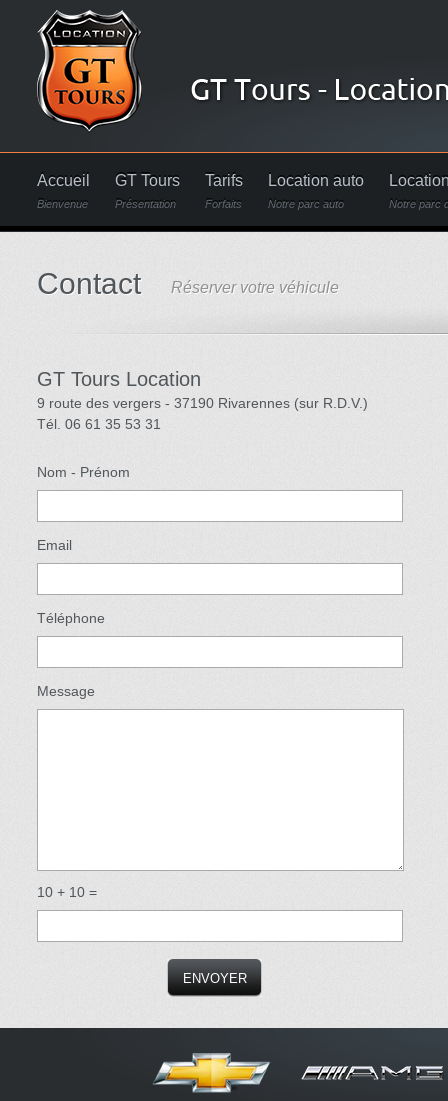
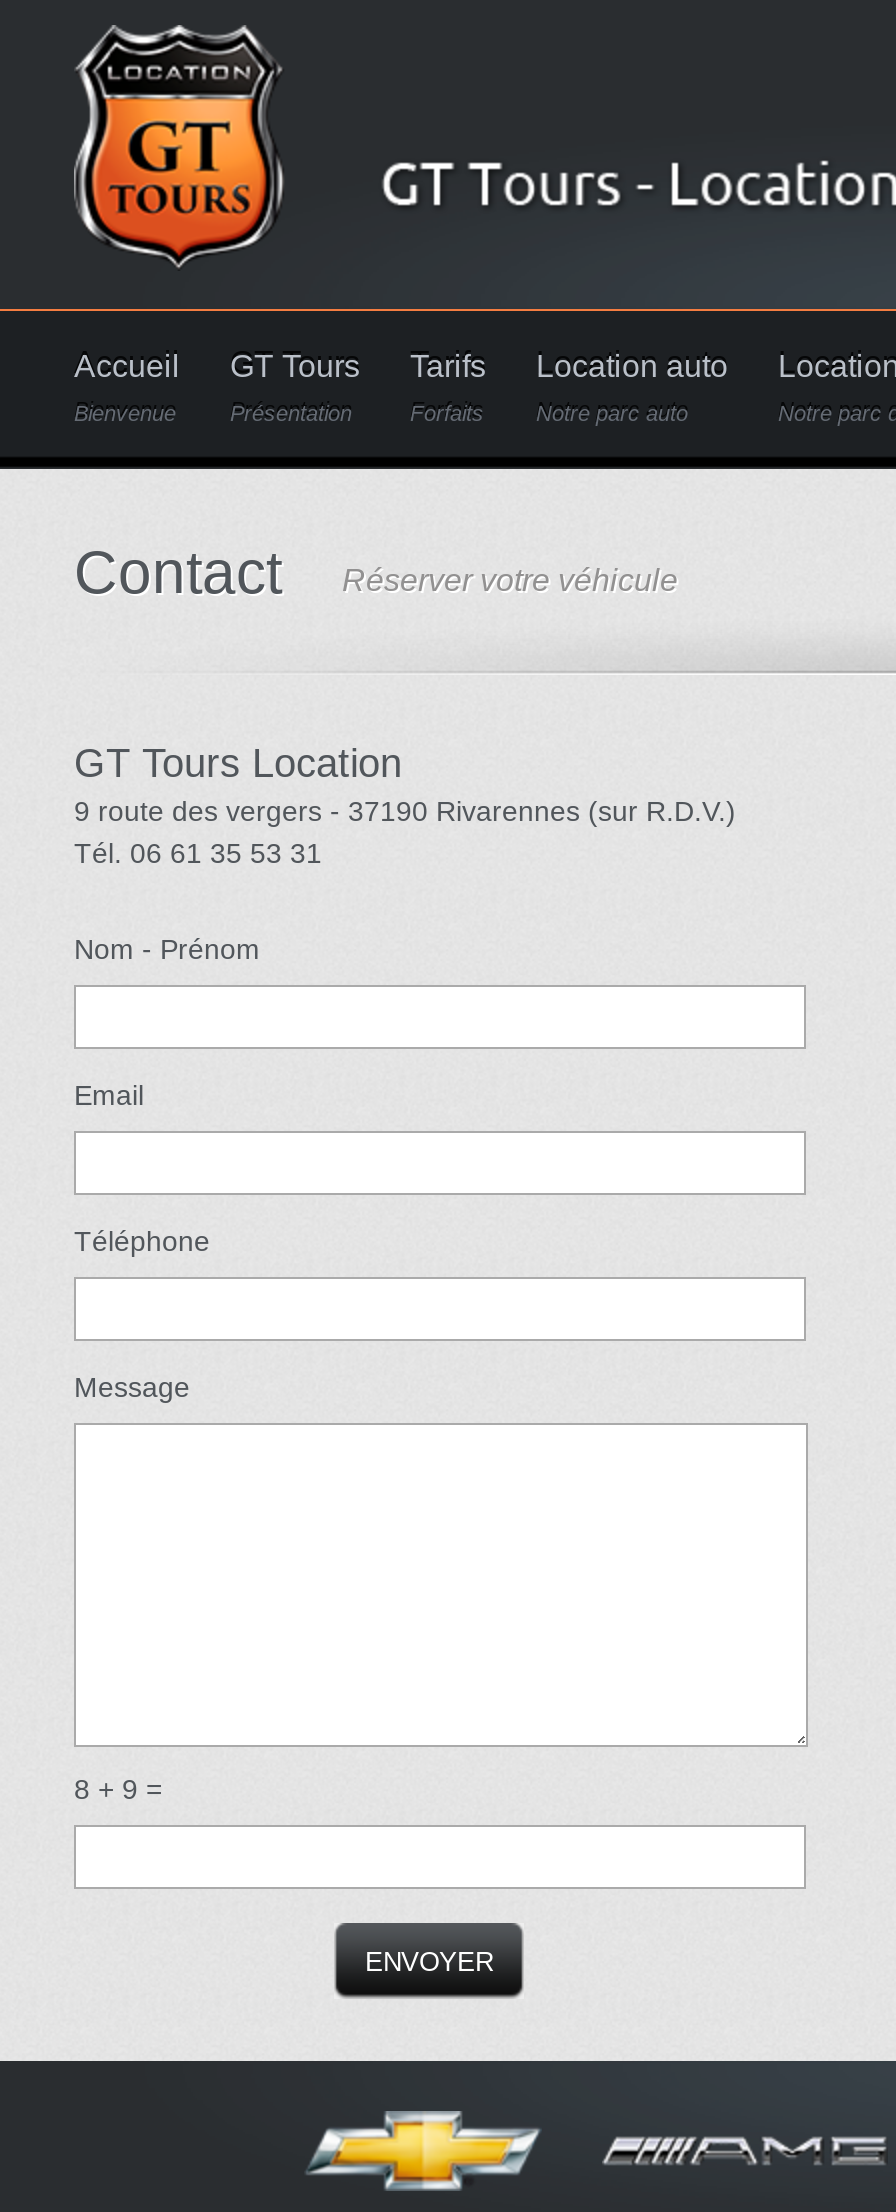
[37,884,97,900] 10 + 10 = -> [74,1773,162,1805] 8 + 9 =

